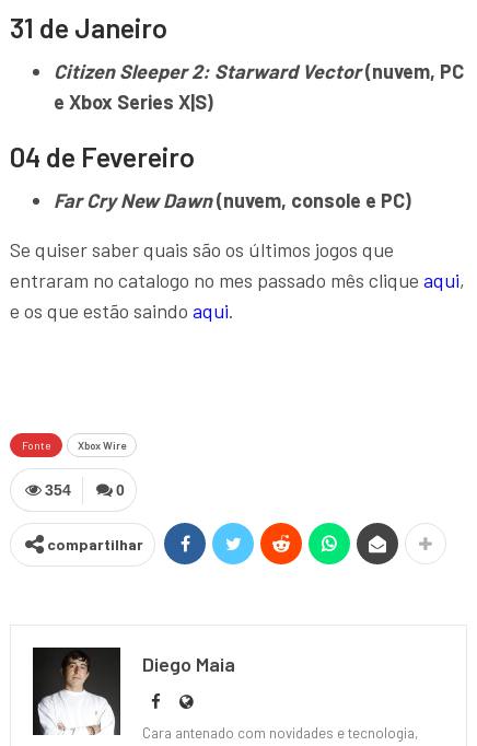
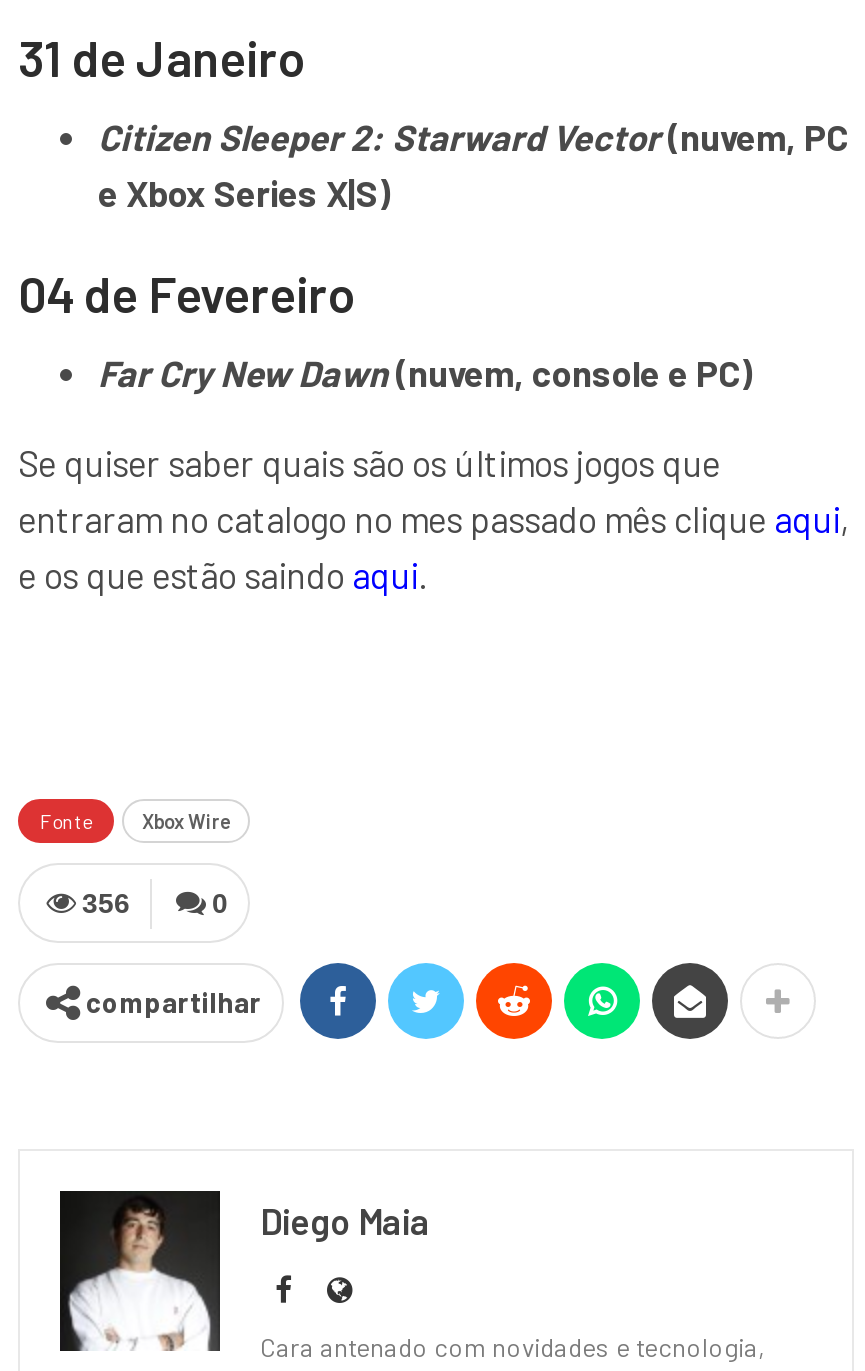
[45,482,71,499] 354 -> [82,888,130,920] 356

